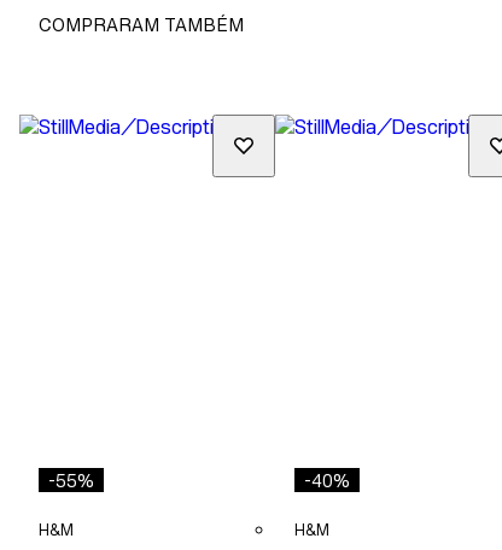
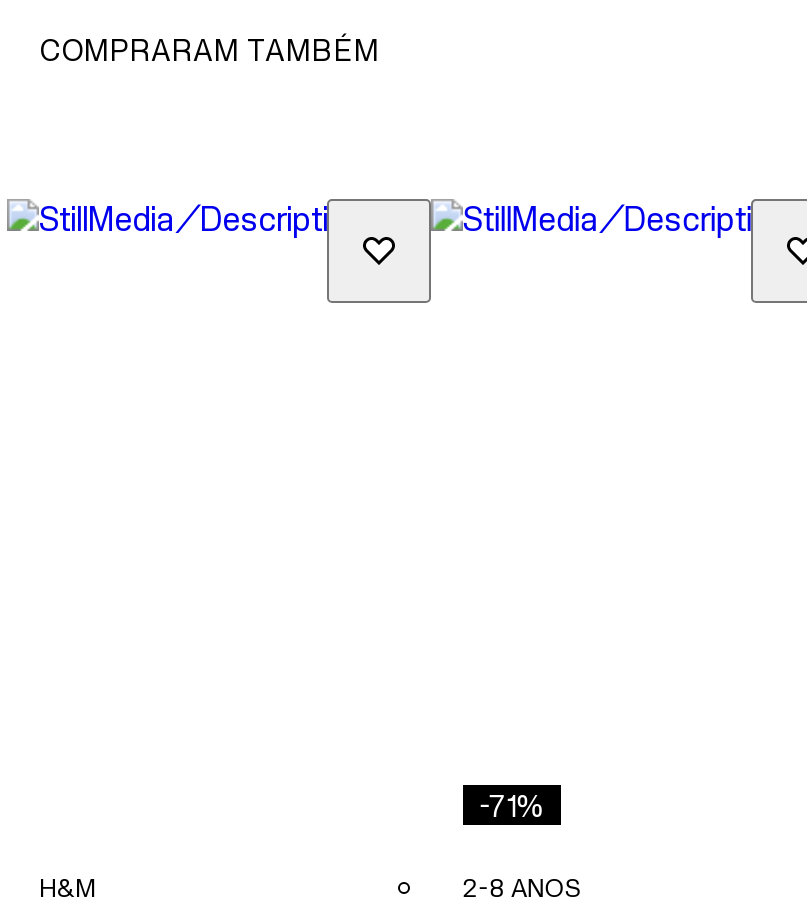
[48,470,94,491] -55% -> none
[304,470,350,491] -40% -> [479,789,545,823] -71%
[294,521,329,540] H&M -> [463,874,583,904] 2-8 ANOS

